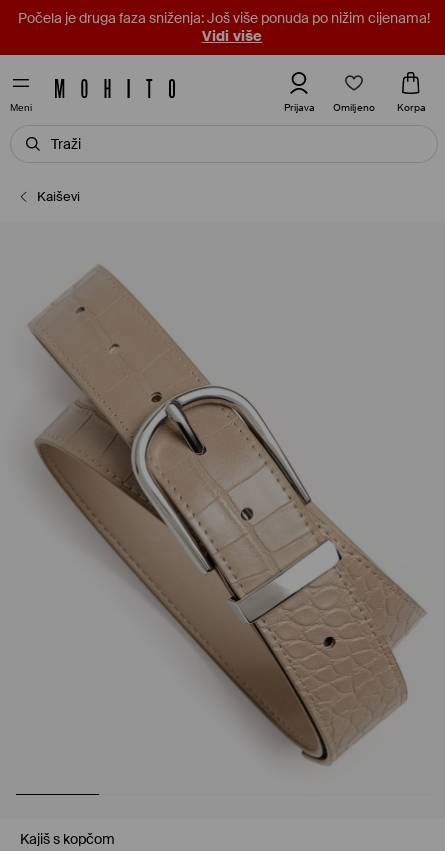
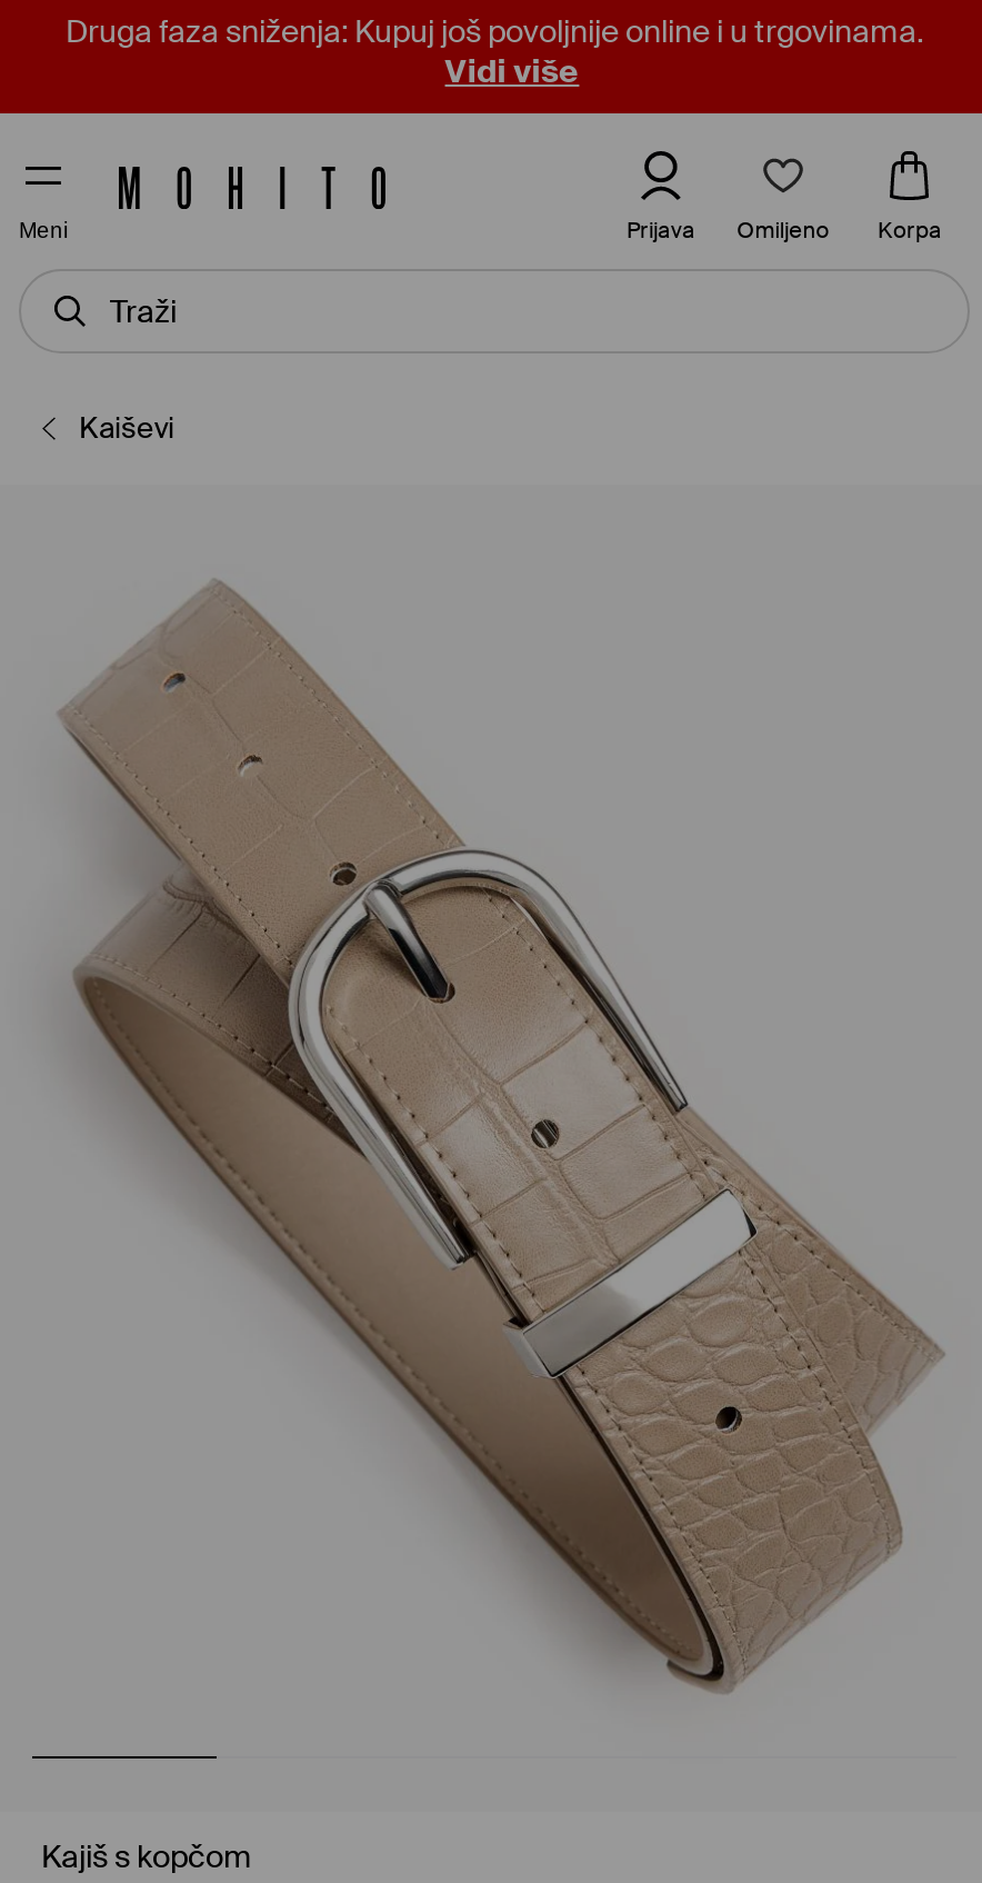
[18,9,430,27] Počela je druga faza sniženja: Još više ponuda po nižim cijenama! -> [66,11,923,51] Druga faza sniženja: Kupuj još povoljnije online i u trgovinama.

